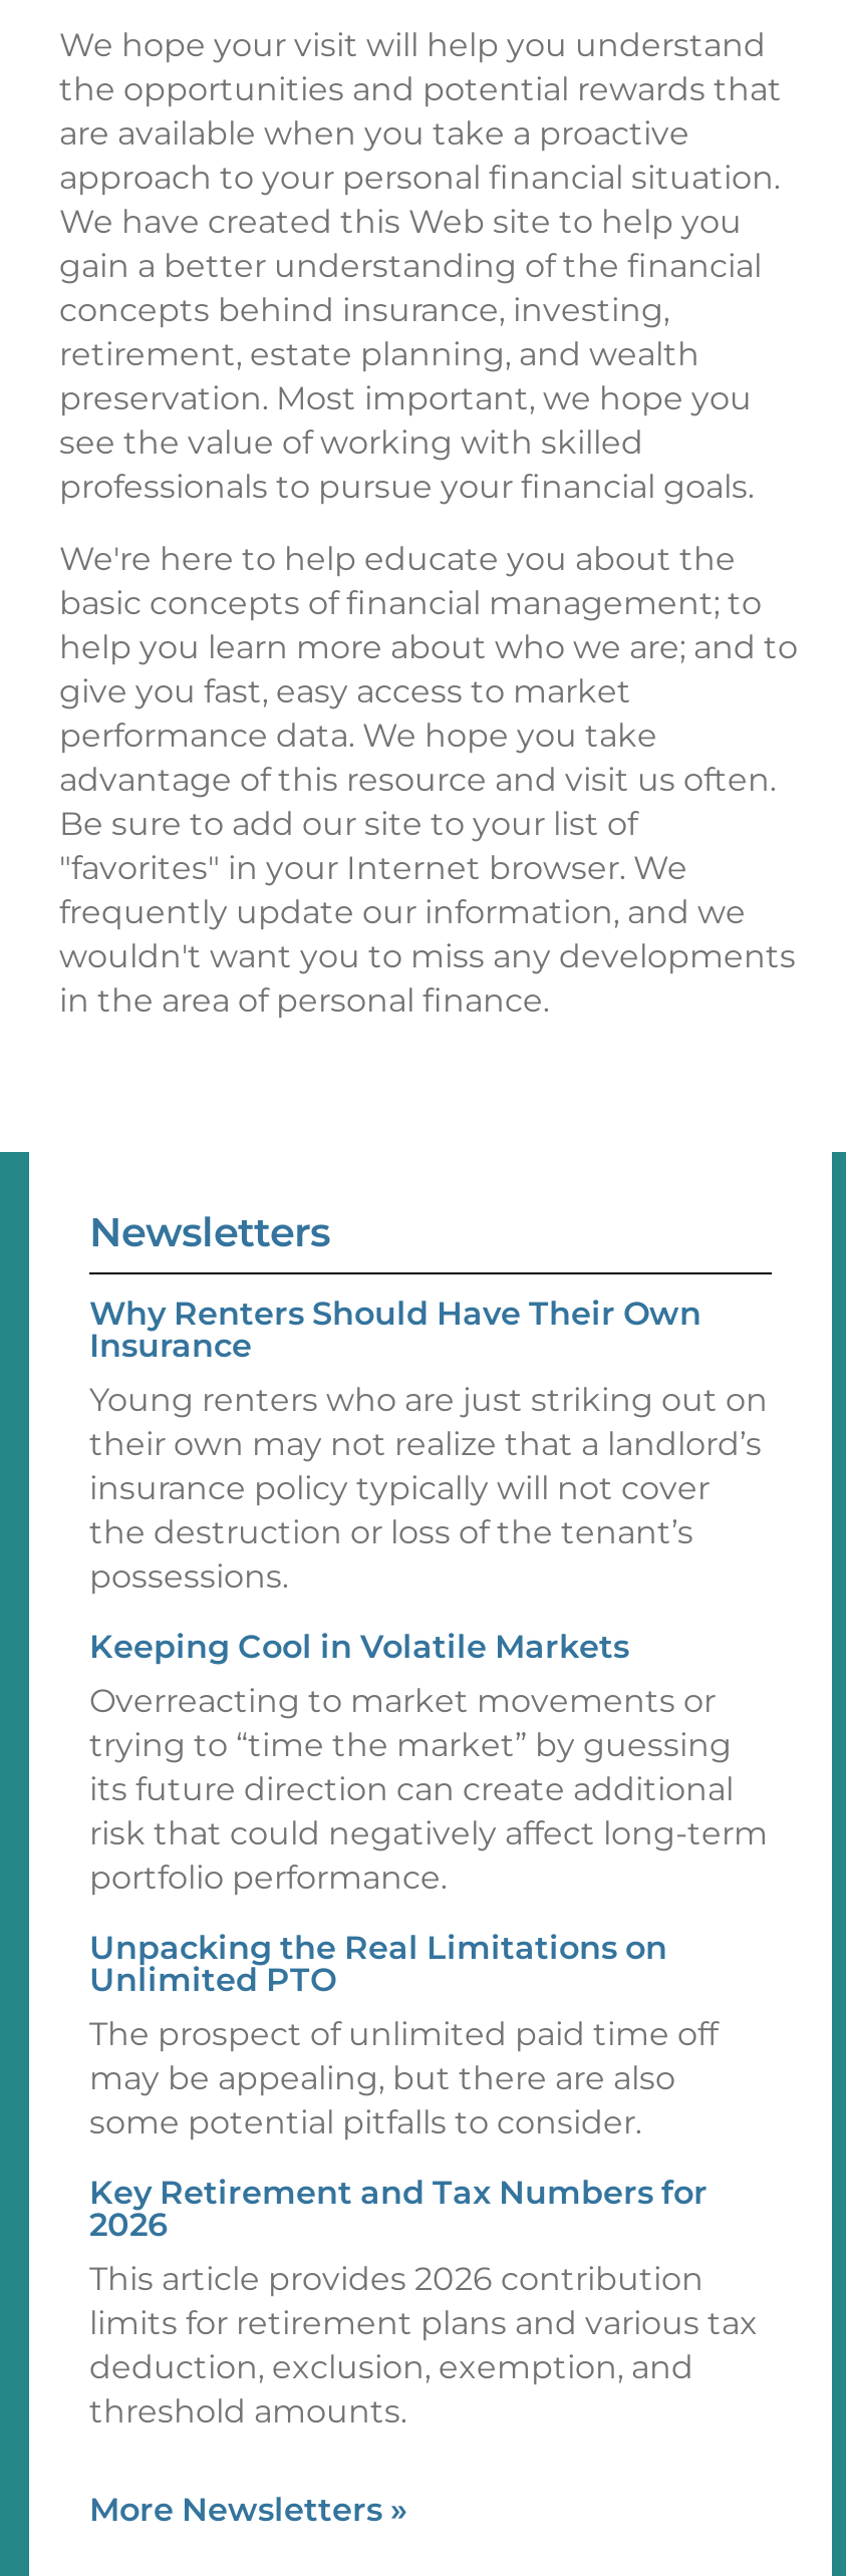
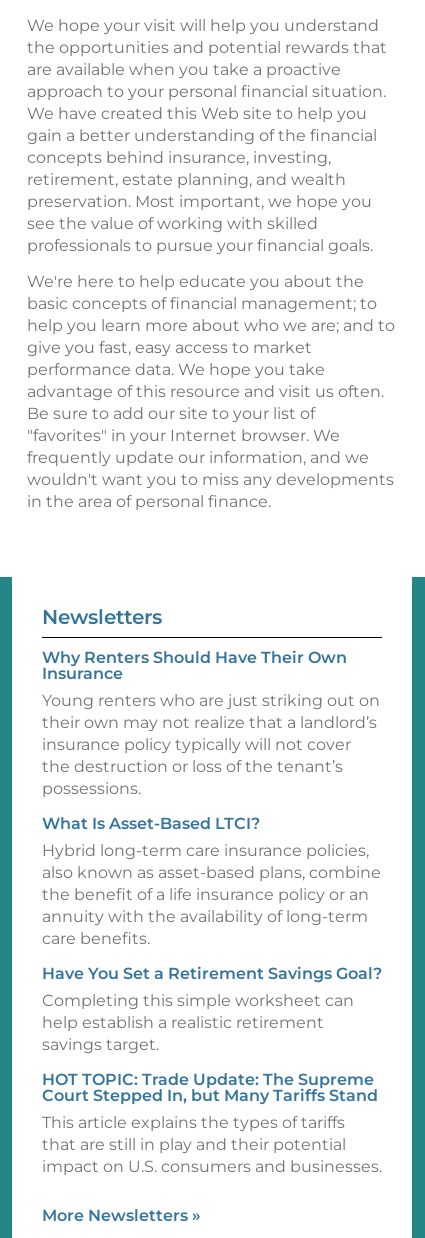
[89,1627,768,1896] Keeping Cool in Volatile Markets | Overreacting to market movements or | trying to “time the market” by guessing | its future direction can create additional | risk that could negatively affect long-term | portfolio performance. -> [42,813,381,947] What Is Asset-Based LTCI? | Hybrid long-term care insurance policies, | also known as asset-based plans, combine | the benefit of a life insurance policy or an | annuity with the availability of long-term | care benefits.
[89,1928,718,2140] Unpacking the Real Limitations on | Unlimited PTO | The prospect of unlimited paid time off | may be appealing, but there are also | some potential pitfalls to consider. -> [42,963,382,1053] Have You Set a Retirement Savings Goal? | Completing this simple worksheet can | help establish a realistic retirement | savings target.
[89,2173,758,2429] Key Retirement and Tax Numbers for | 2026 | This article provides 2026 contribution | limits for retirement plans and various tax | deduction, exclusion, exemption, and | threshold amounts. -> [42,1069,382,1175] HOT TOPIC: Trade Update: The Supreme | Court Stepped In, but Many Tariffs Stand | This article explains the types of tariffs | that are still in play and their potential | impact on U.S. consumers and businesses.

